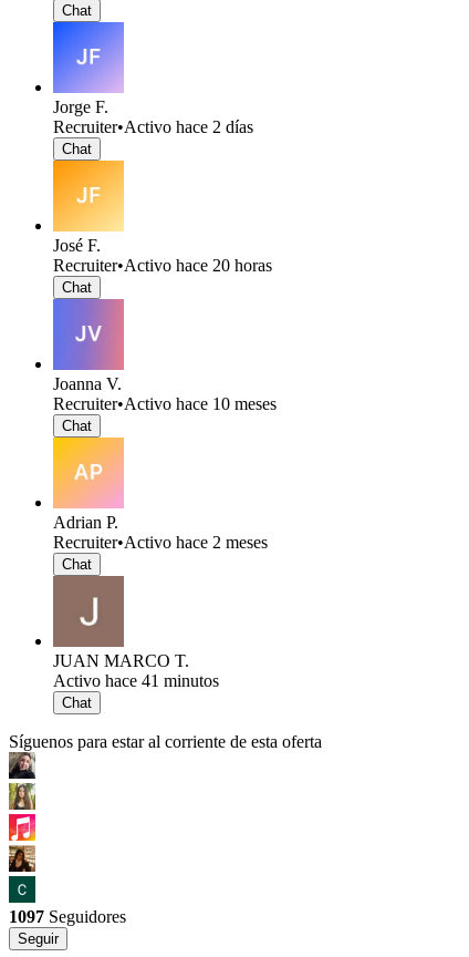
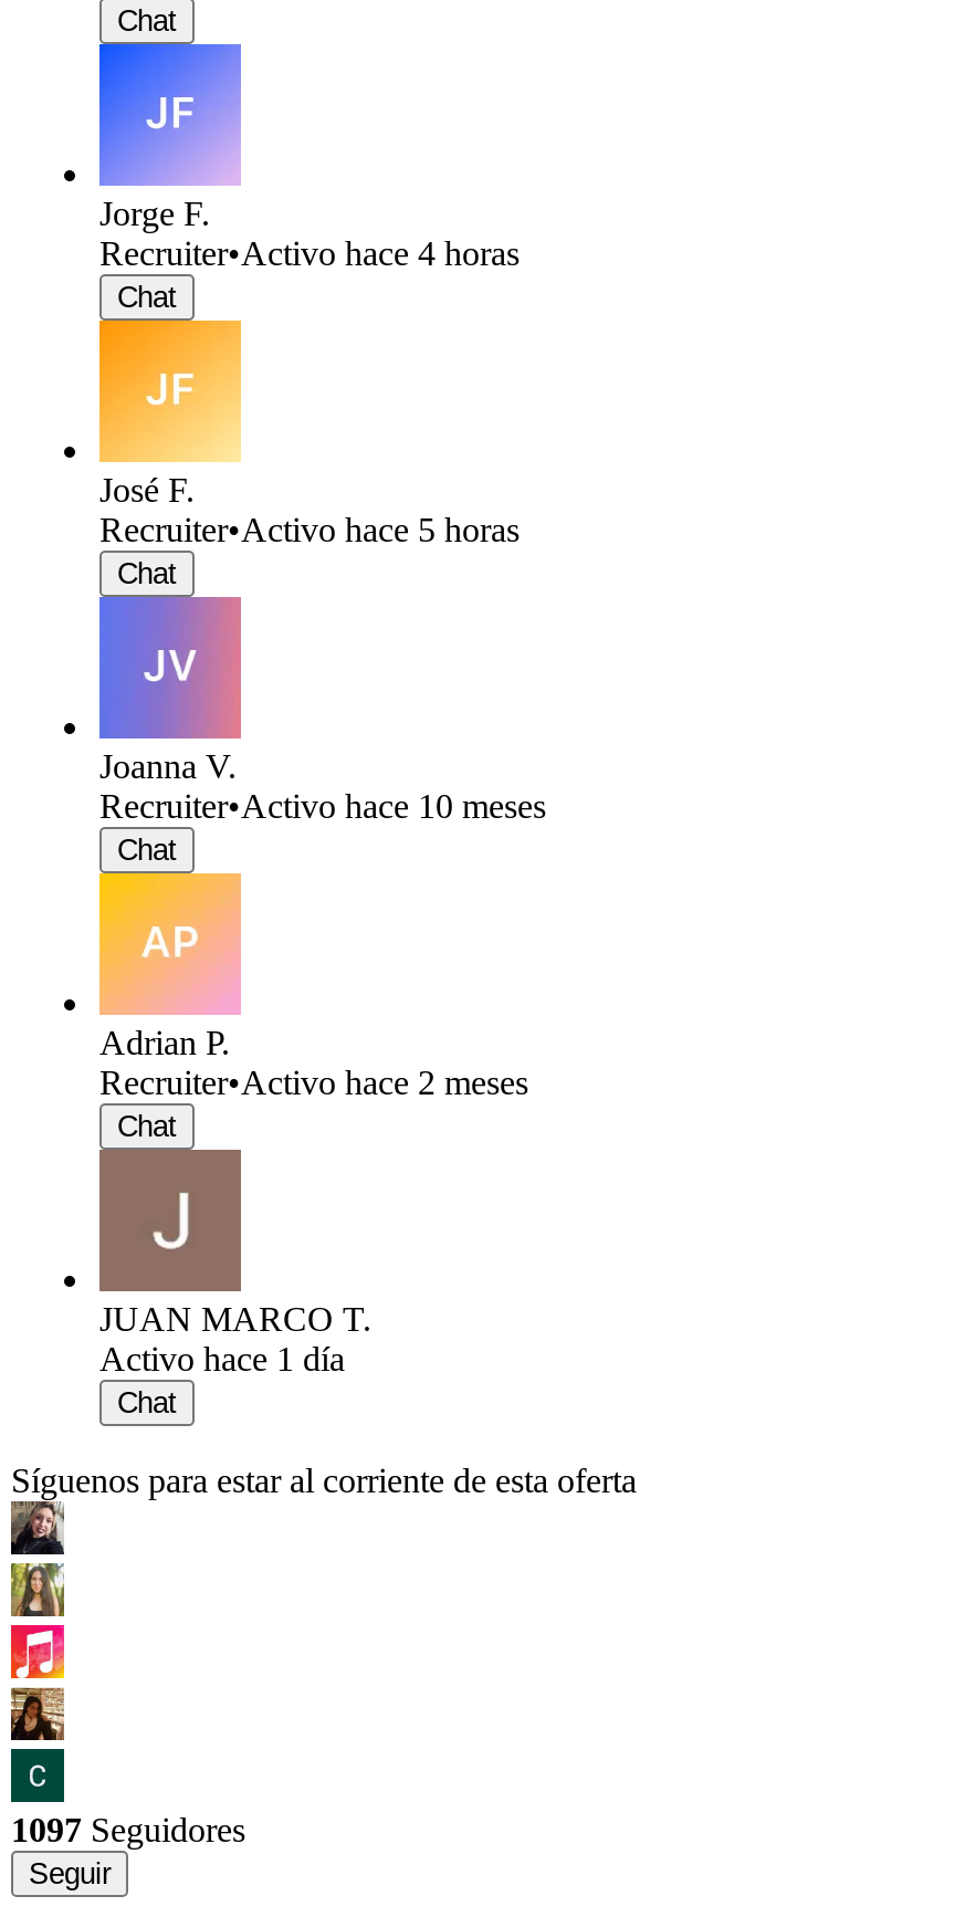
[53,117,253,136] Recruiter•Activo hace 2 días -> [99,234,520,272] Recruiter•Activo hace 4 horas
[53,256,272,275] Recruiter•Activo hace 20 horas -> [99,511,520,548] Recruiter•Activo hace 5 horas
[53,671,219,690] Activo hace 41 minutos -> [99,1340,345,1377] Activo hace 1 día

